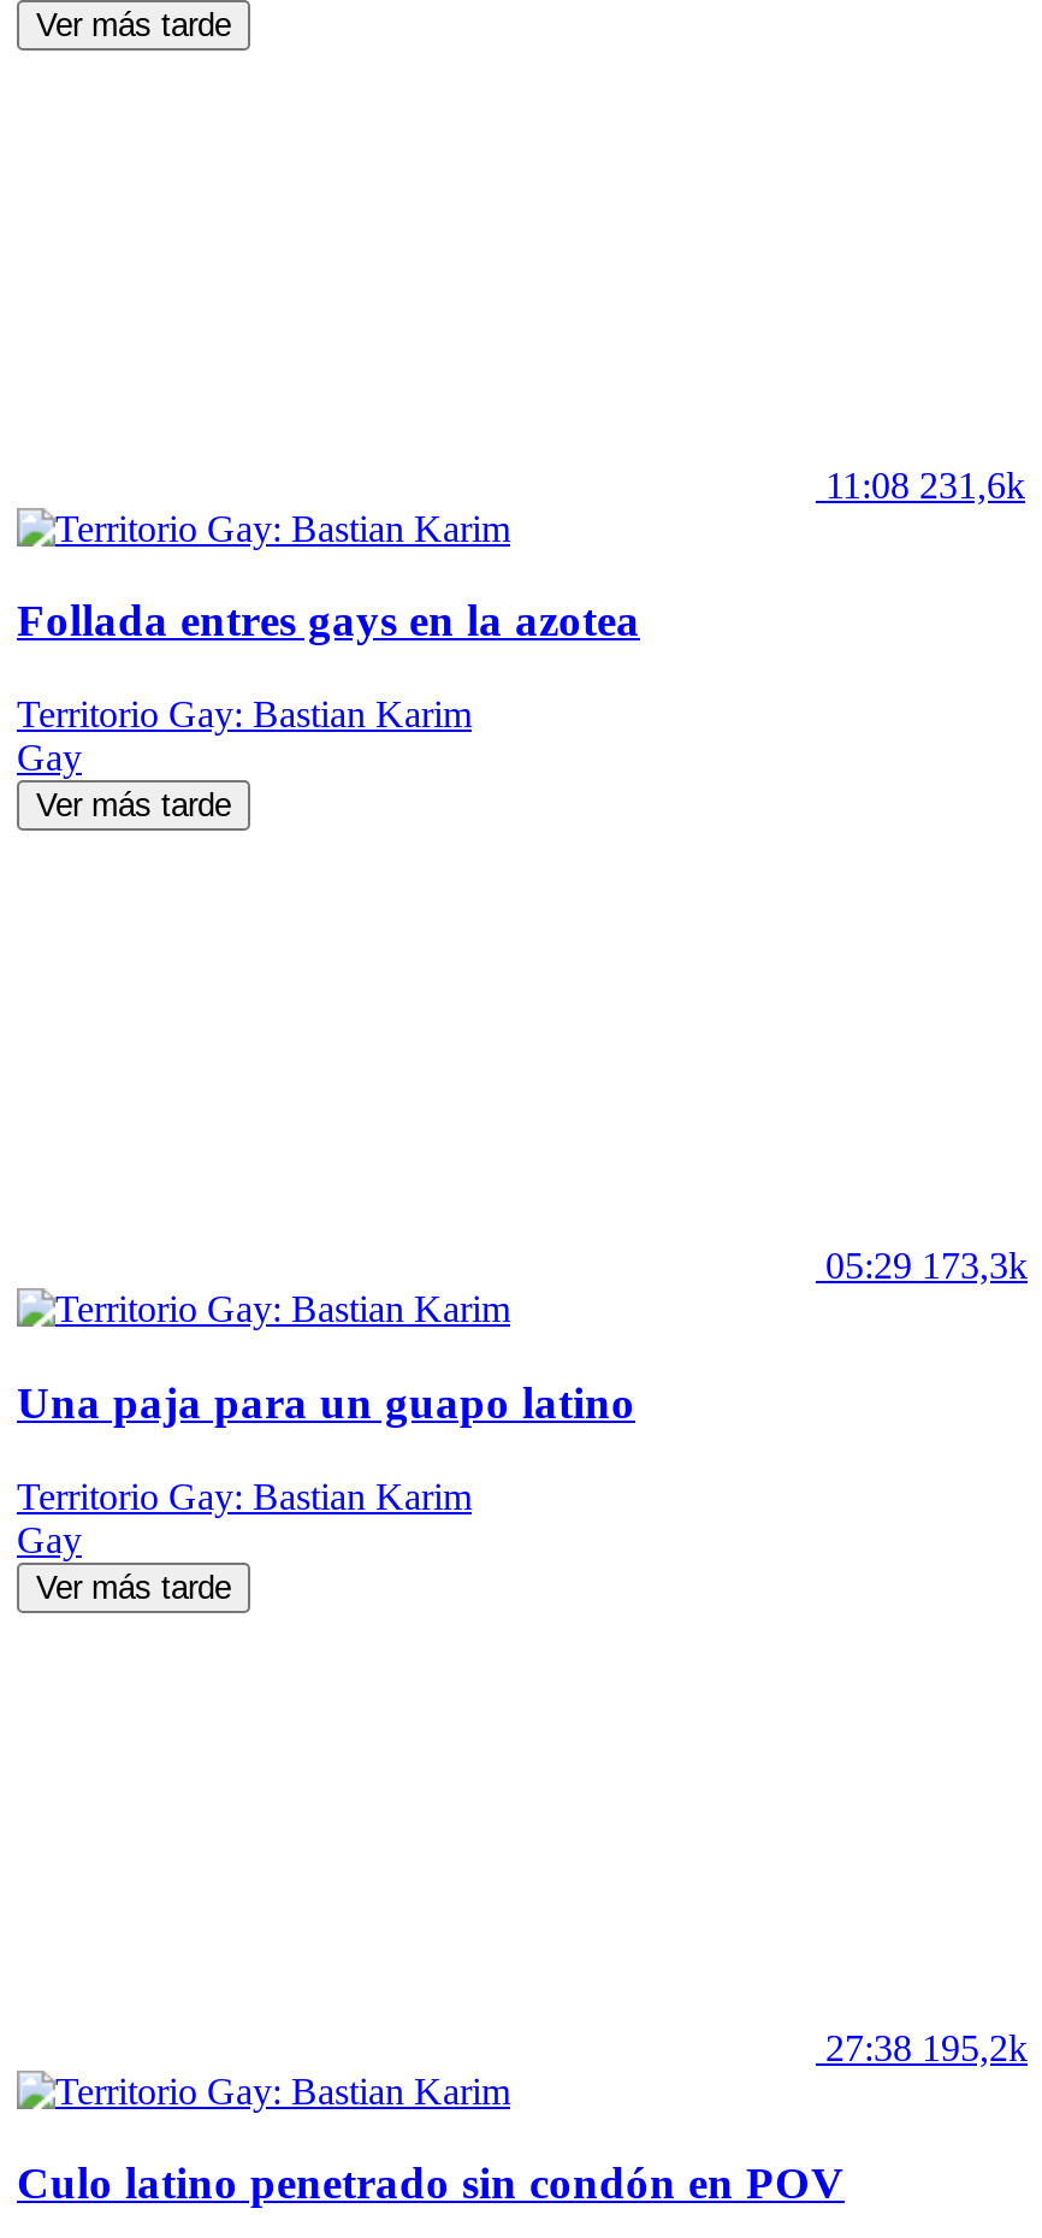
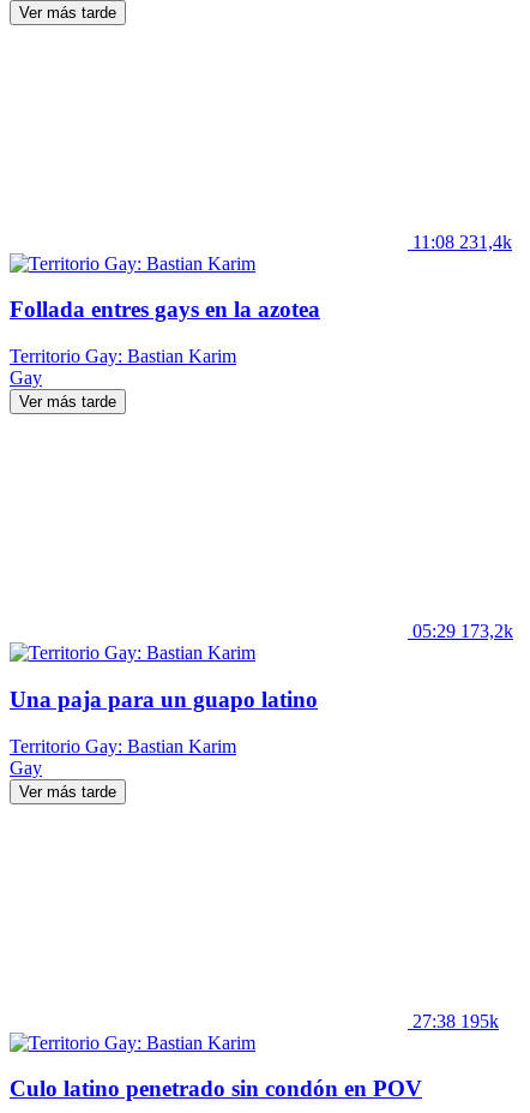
[825,464,1025,505] 11:08 231,6k -> [412,231,512,252] 11:08 231,4k
[825,1245,1028,1286] 05:29 173,3k -> [412,621,513,641] 05:29 173,2k
[825,2026,1028,2067] 27:38 195,2k -> [412,1010,499,1031] 27:38 195k

